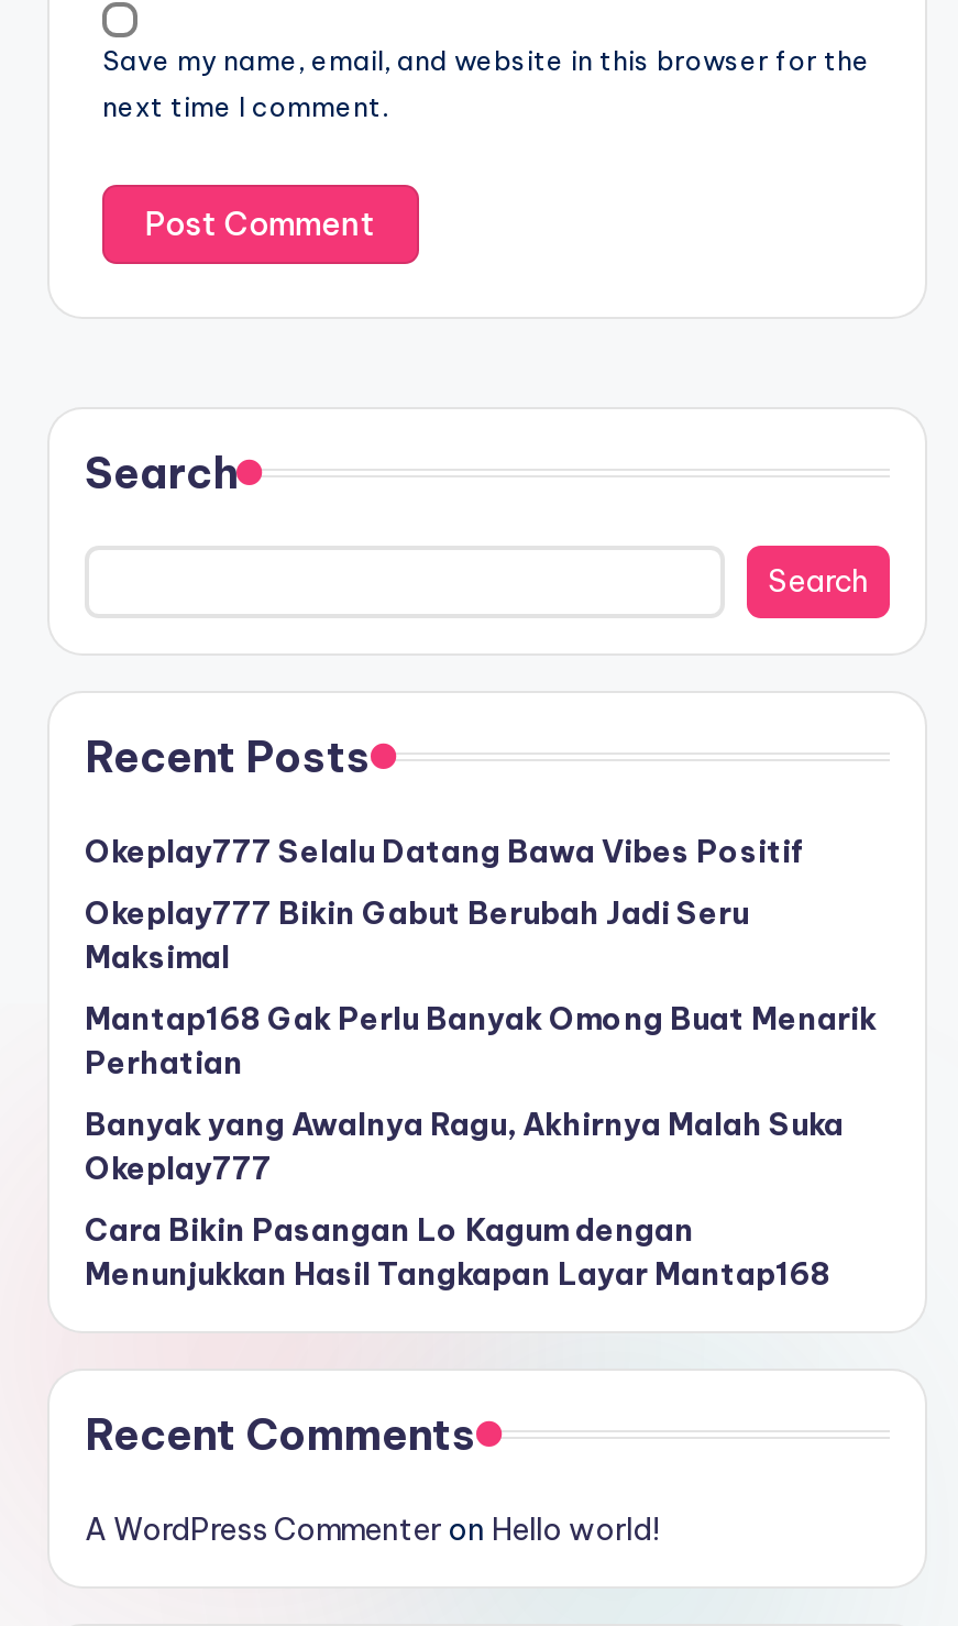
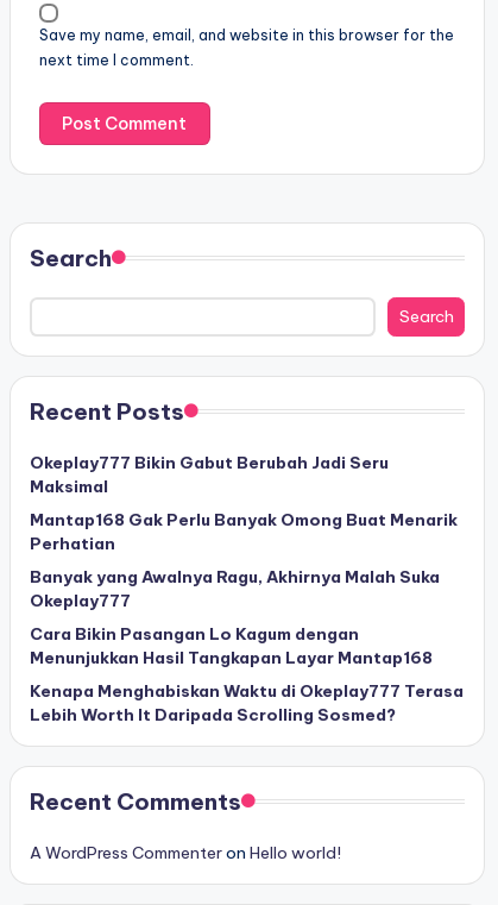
[85,833,806,872] Okeplay777 Selalu Datang Bawa Vibes Positif -> none
moved [85,894,877,1295] -> [30,452,458,669]: Okeplay777 Bikin Gabut Berubah Jadi Seru | Maksimal | Mantap168 Gak Perlu Banyak Omong Buat Menarik | Perhatian | Banyak yang Awalnya Ragu, Akhirnya Malah Suka | Okeplay777 | Cara Bikin Pasangan Lo Kagum dengan | Menunjukkan Hasil Tangkapan Layar Mantap168
none -> [30,681,464,726] Kenapa Menghabiskan Waktu di Okeplay777 Terasa | Lebih Worth It Daripada Scrolling Sosmed?

